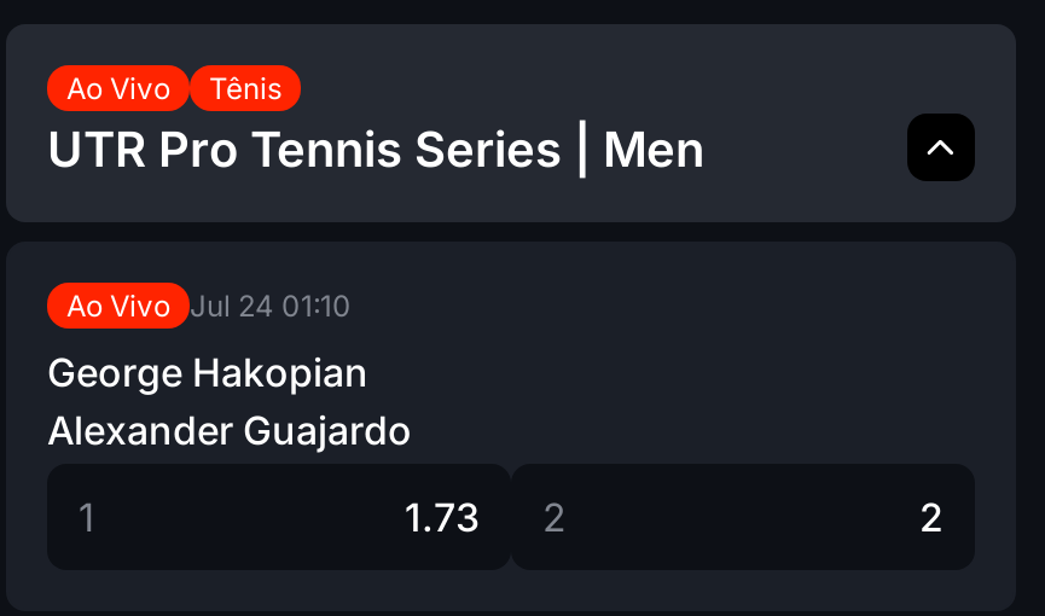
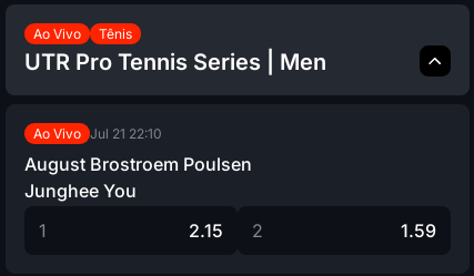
[66,286,352,324] Ao Vivo Jul 24 01:10 -> [33,125,162,142] Ao Vivo Jul 21 22:10
[47,348,412,454] George Hakopian | Alexander Guajardo -> [24,153,252,202] August Brostroem Poulsen | Junghee You
[405,493,567,541] 1.73 2 -> [189,219,263,242] 2.15 2
[919,493,944,541] 2 -> [401,219,436,242] 1.59

